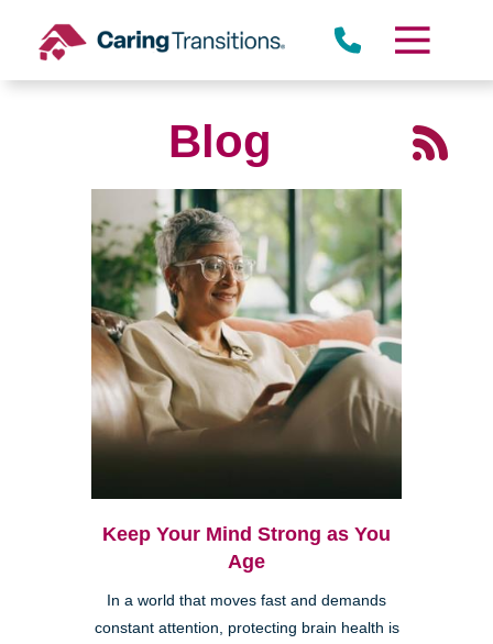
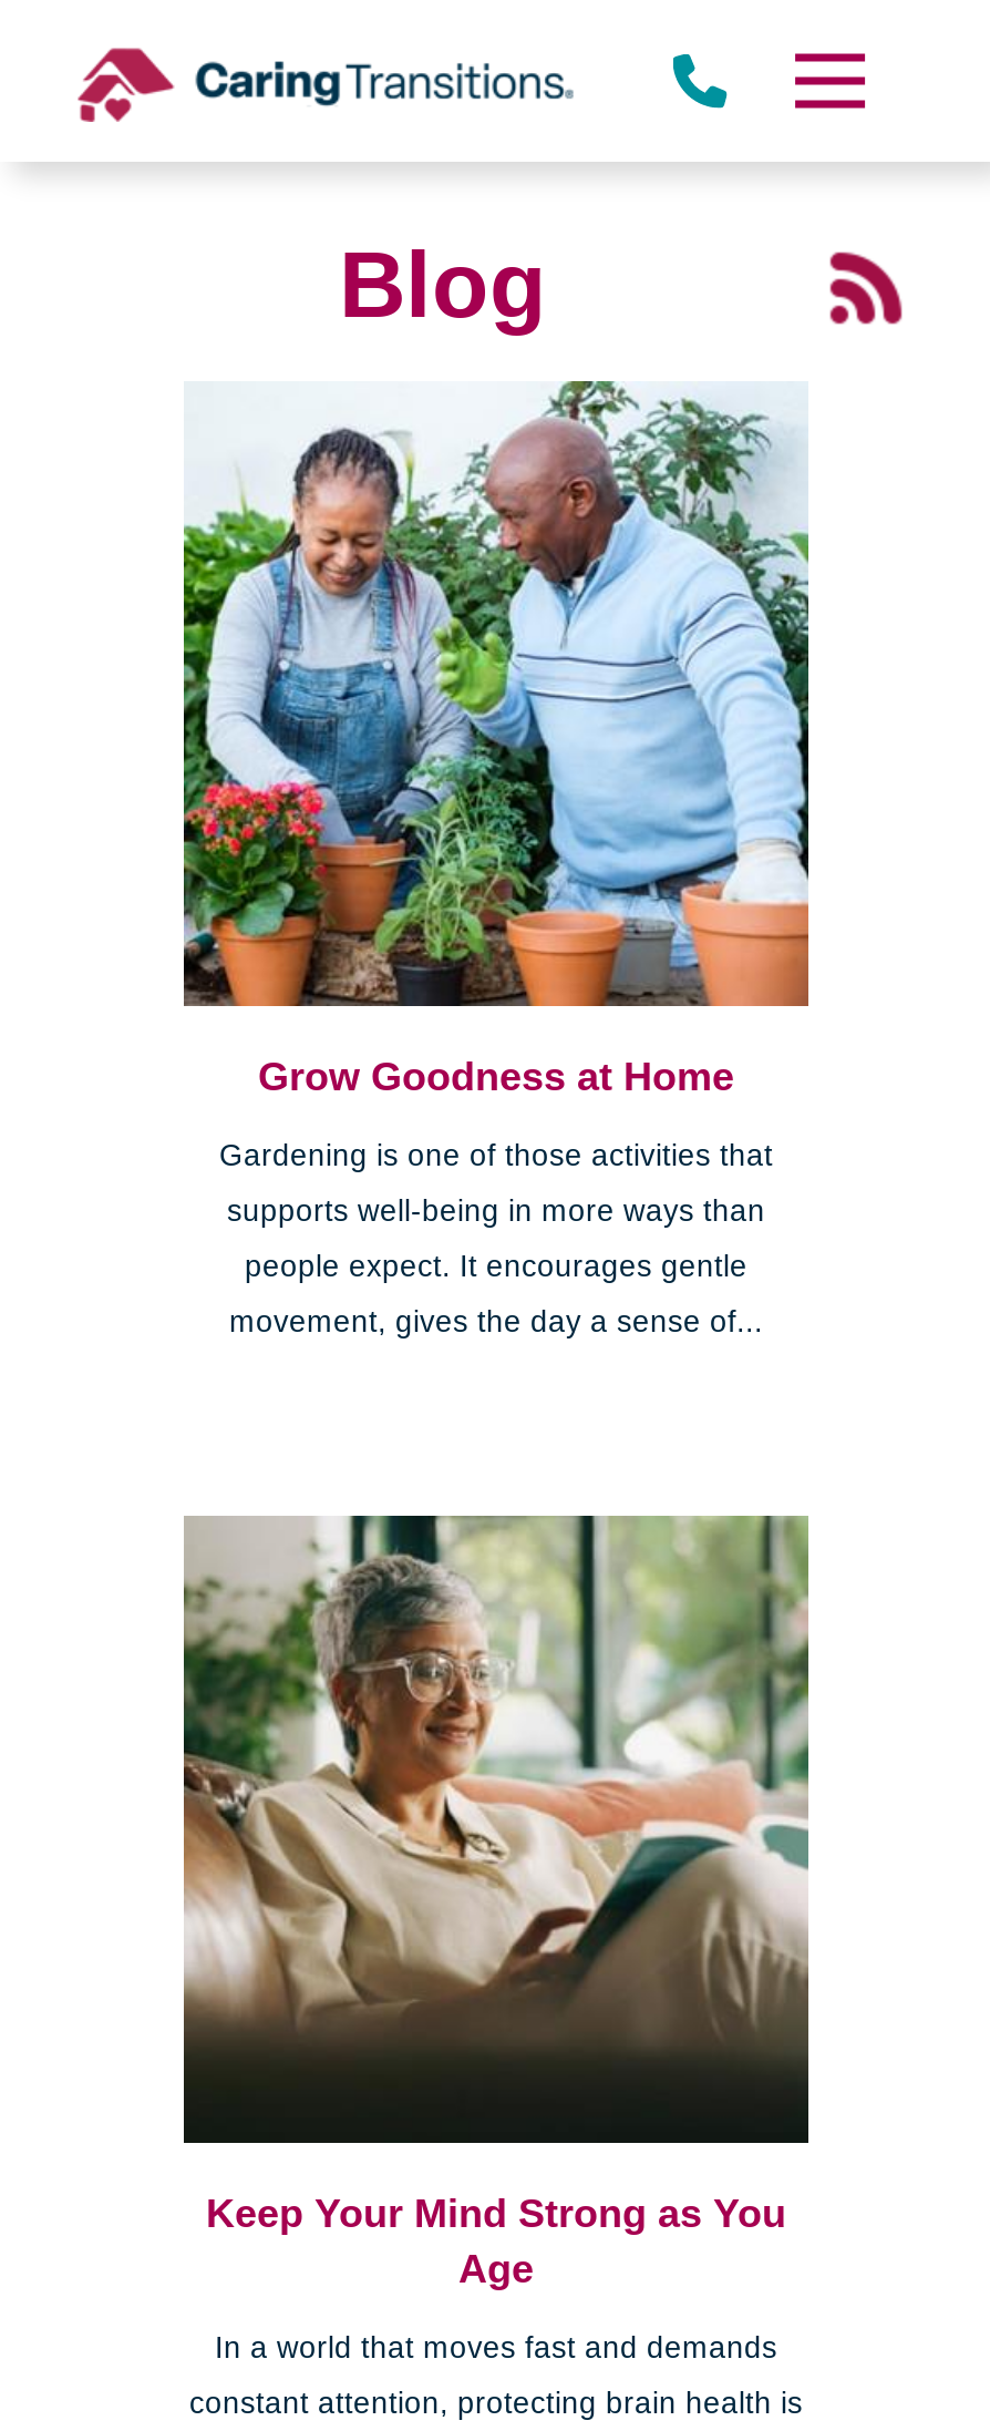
none -> [182,381,811,1339] [image] | Grow Goodness at Home | Gardening is one of those activities that | supports well-being in more ways than | people expect. It encourages gentle | movement, gives the day a sense of...

